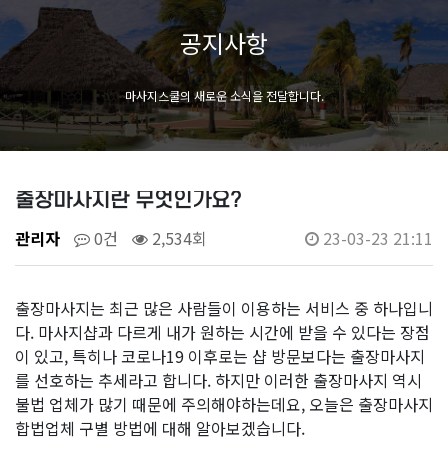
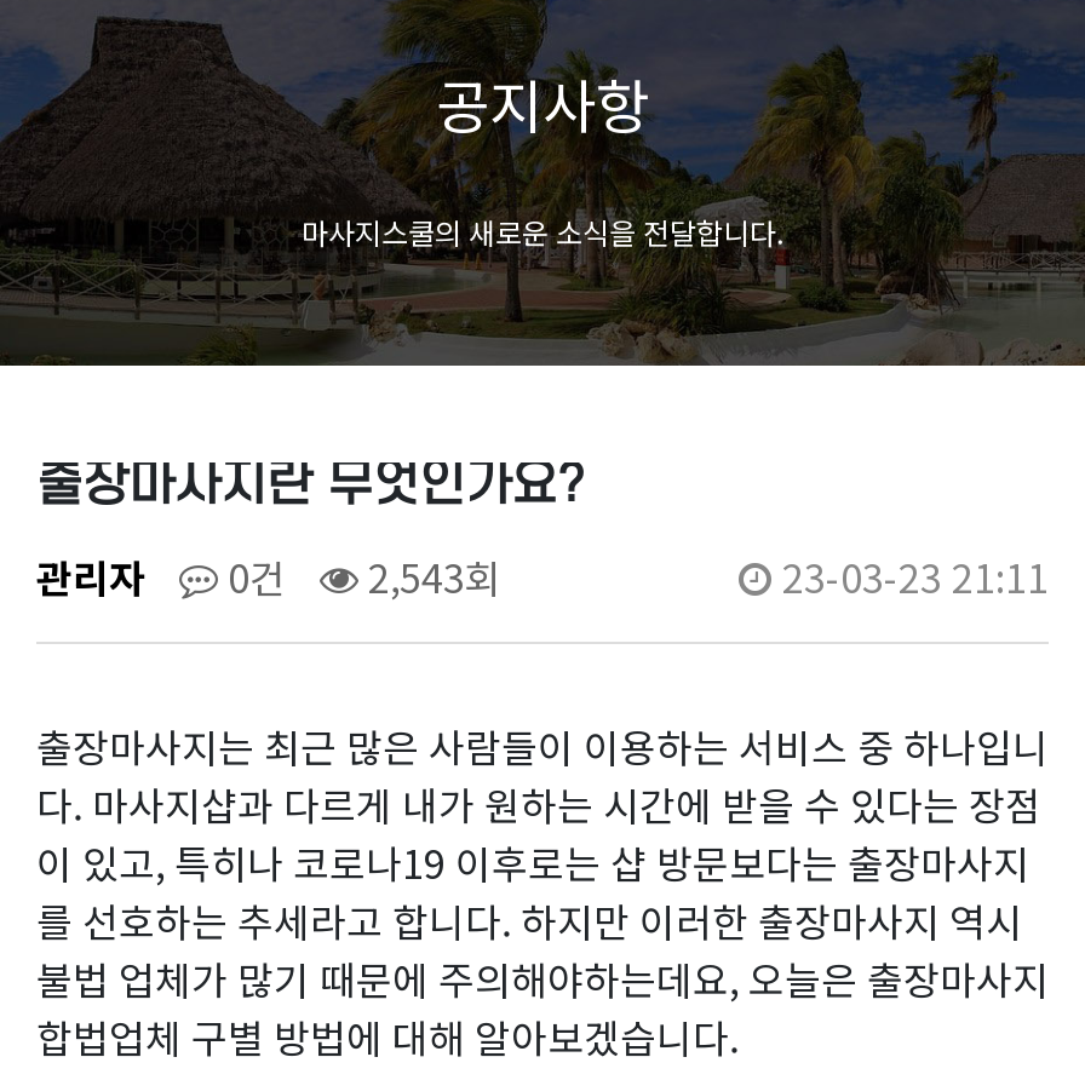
[15,226,207,250] 관리자 0건 2,534회 -> [36,547,501,605] 관리자 0건 2,543회

